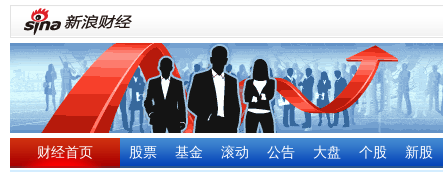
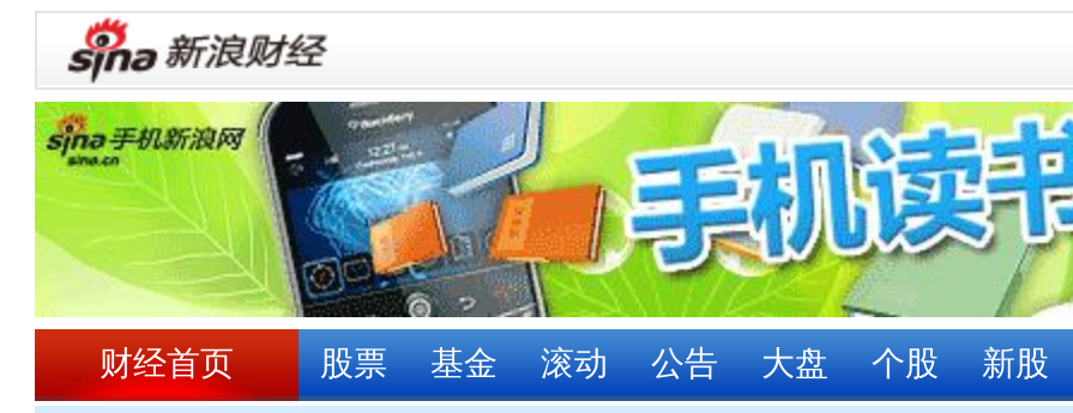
[9,42,440,134] [image] -> [32,99,1066,320] [image]

